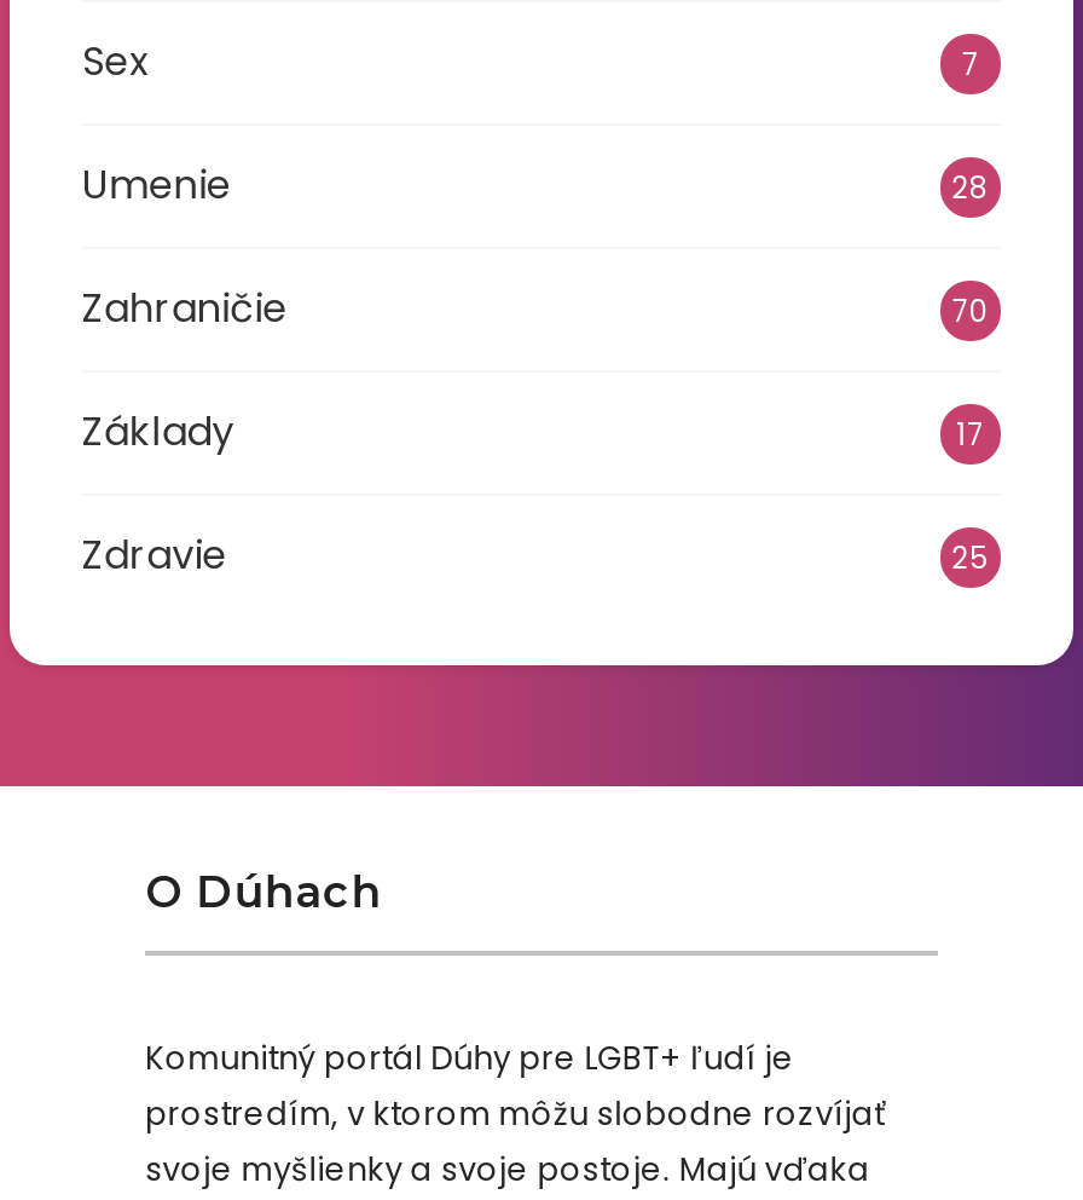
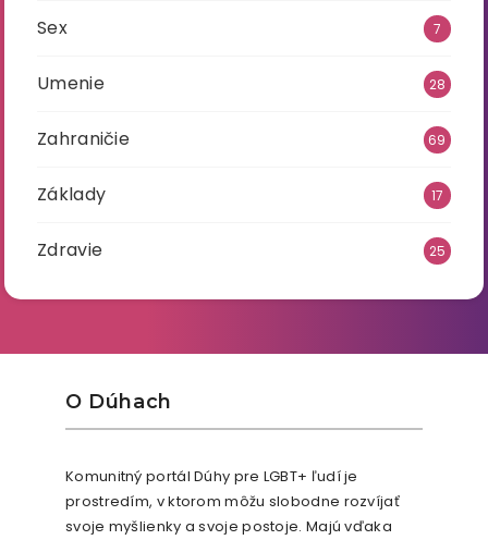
[952,291,989,332] 70 -> [428,131,446,149] 69

